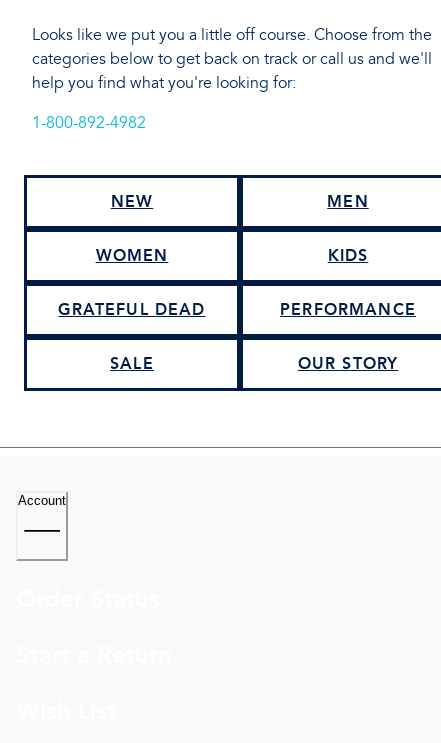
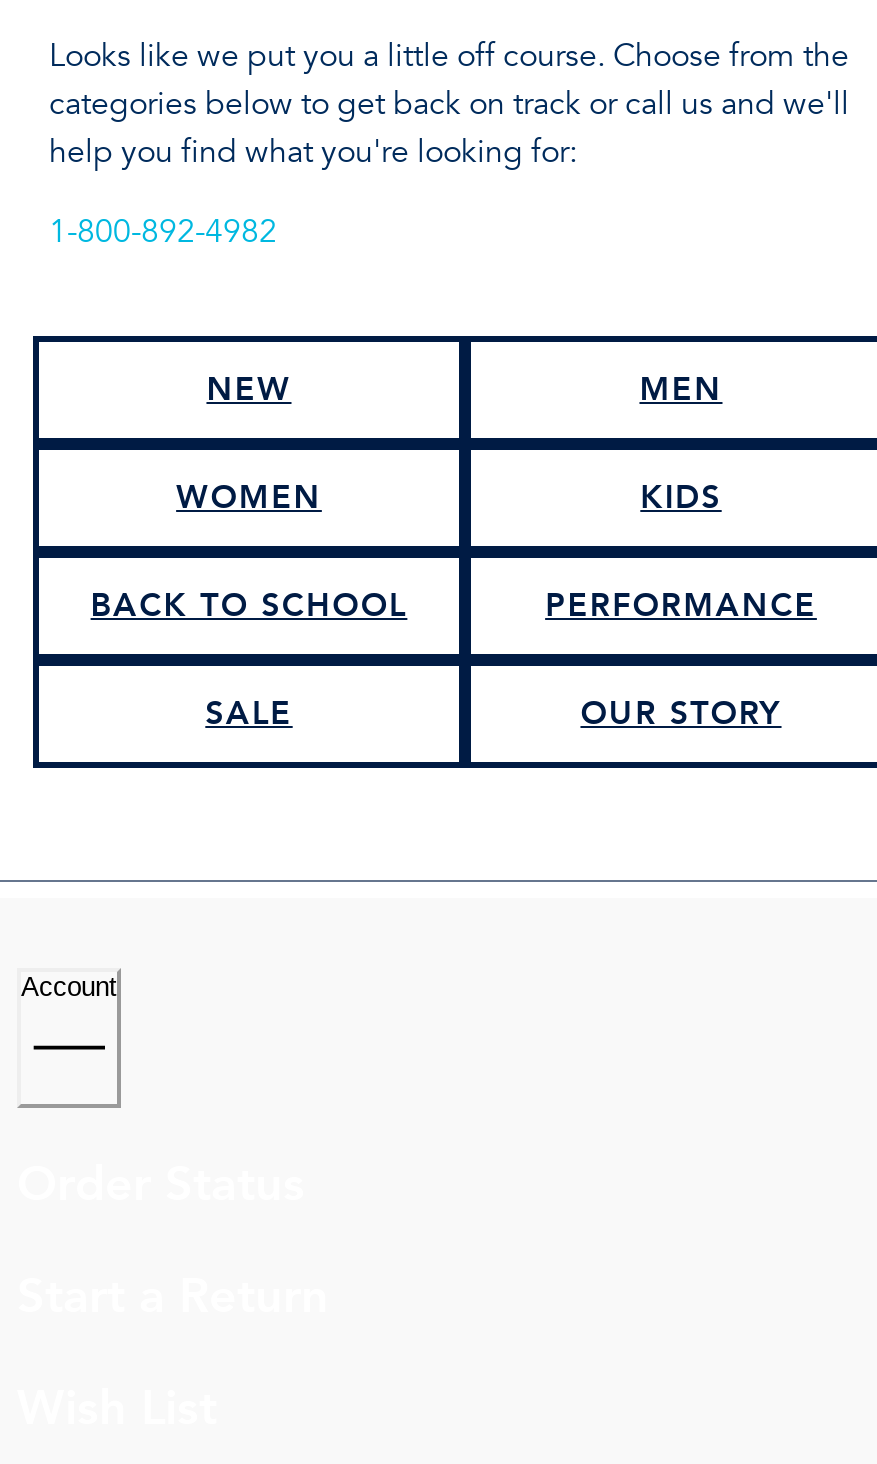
[58,297,206,322] GRATEFUL DEAD -> [91,580,407,630] BACK TO SCHOOL

